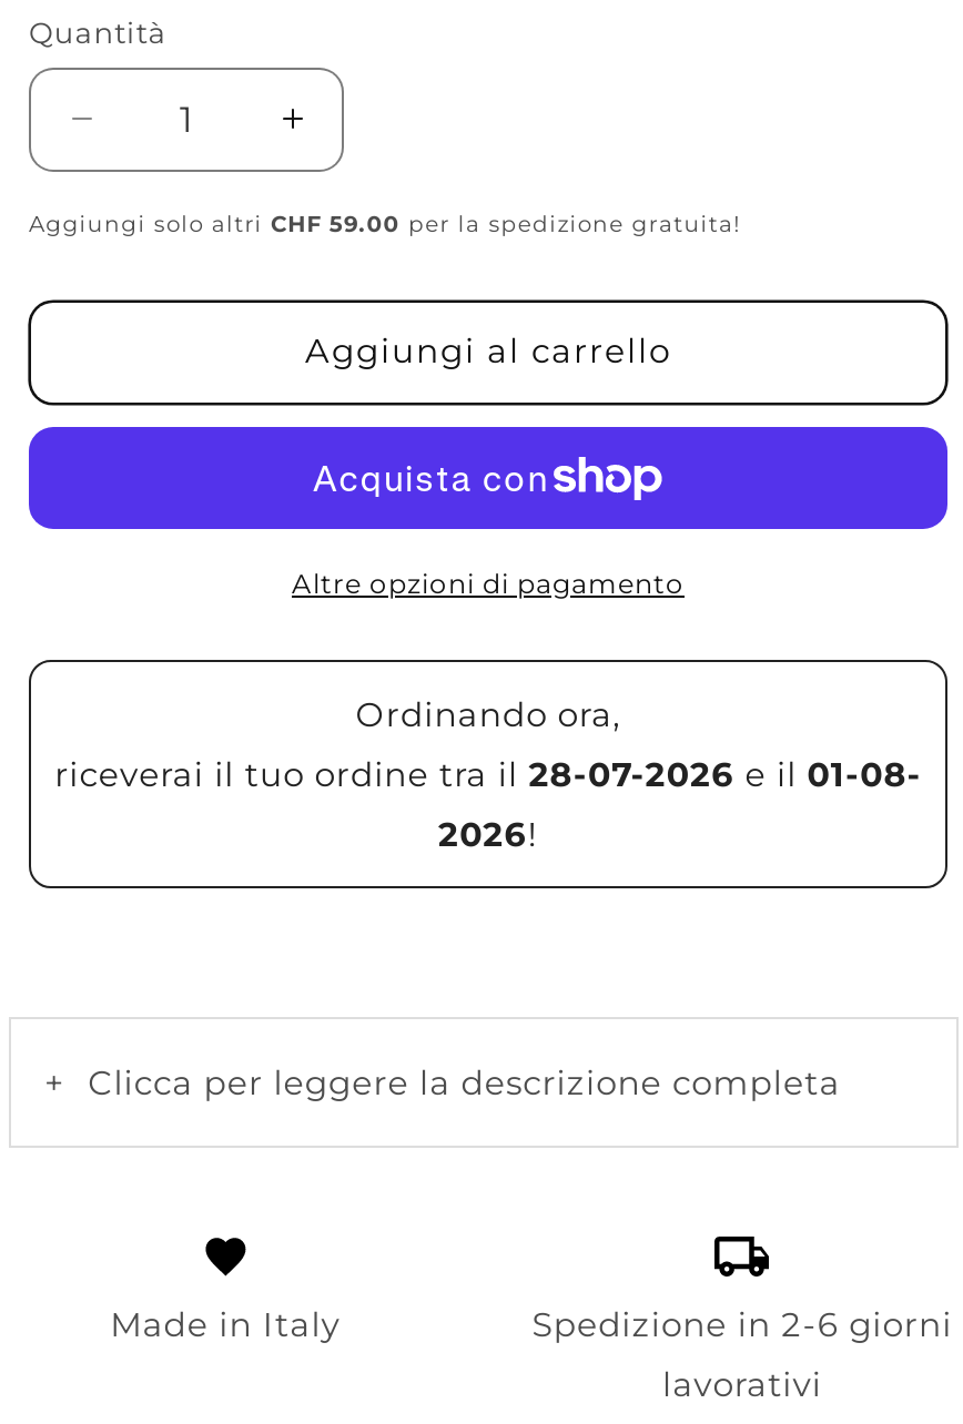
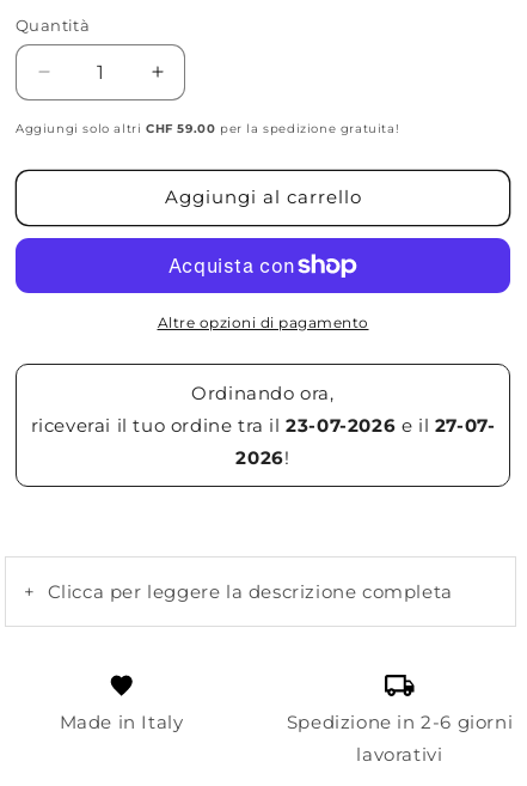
[55,752,922,794] riceverai il tuo ordine tra il 28-07-2026 e il 01-08- -> [31,413,495,436] riceverai il tuo ordine tra il 23-07-2026 e il 27-07-

